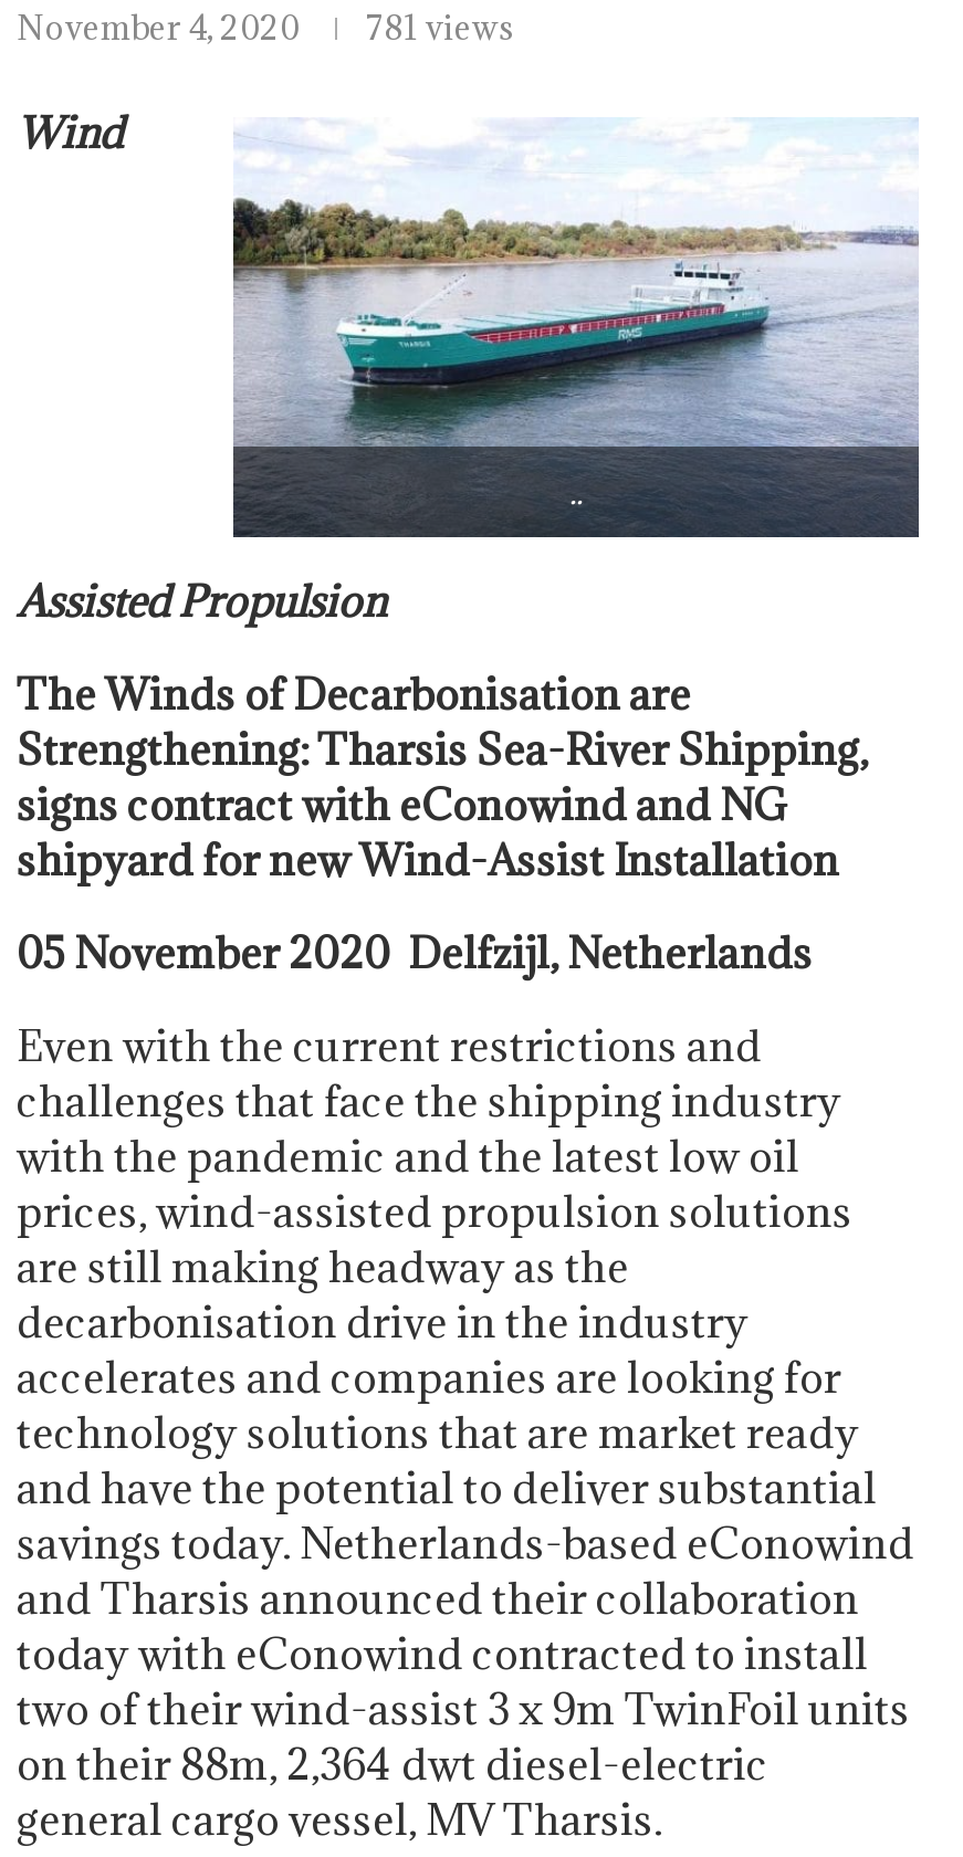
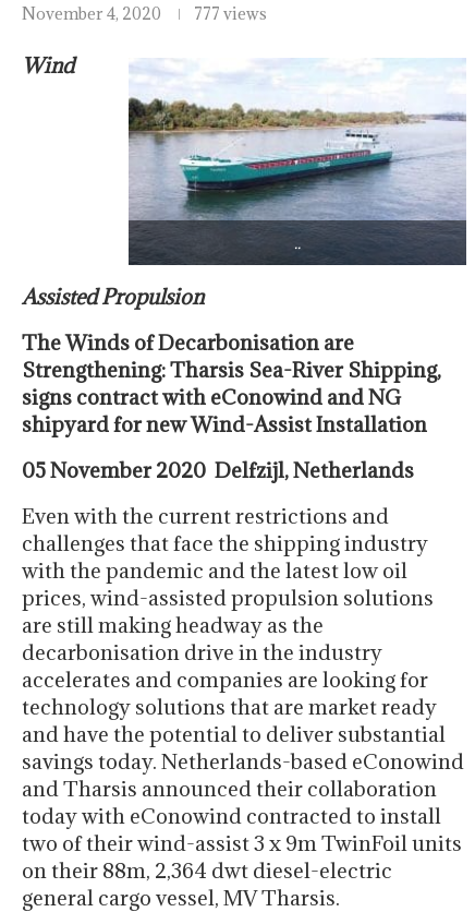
[17,7,514,49] November 4, 2020 781 views -> [22,3,267,24] November 4, 2020 777 views

